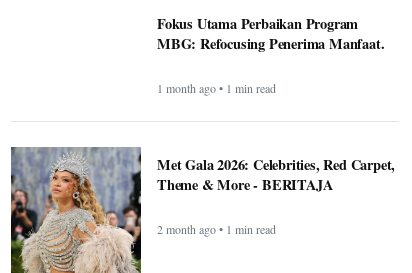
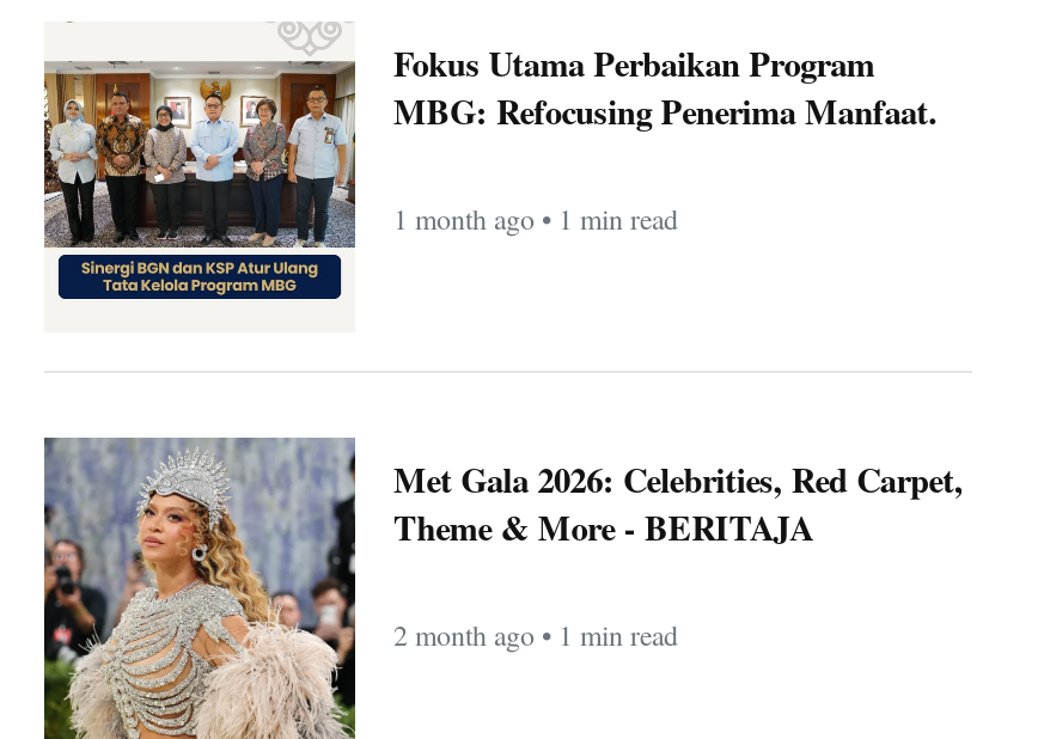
none -> [42,23,358,303] [image]

